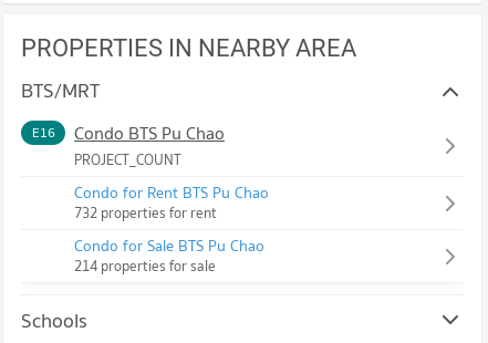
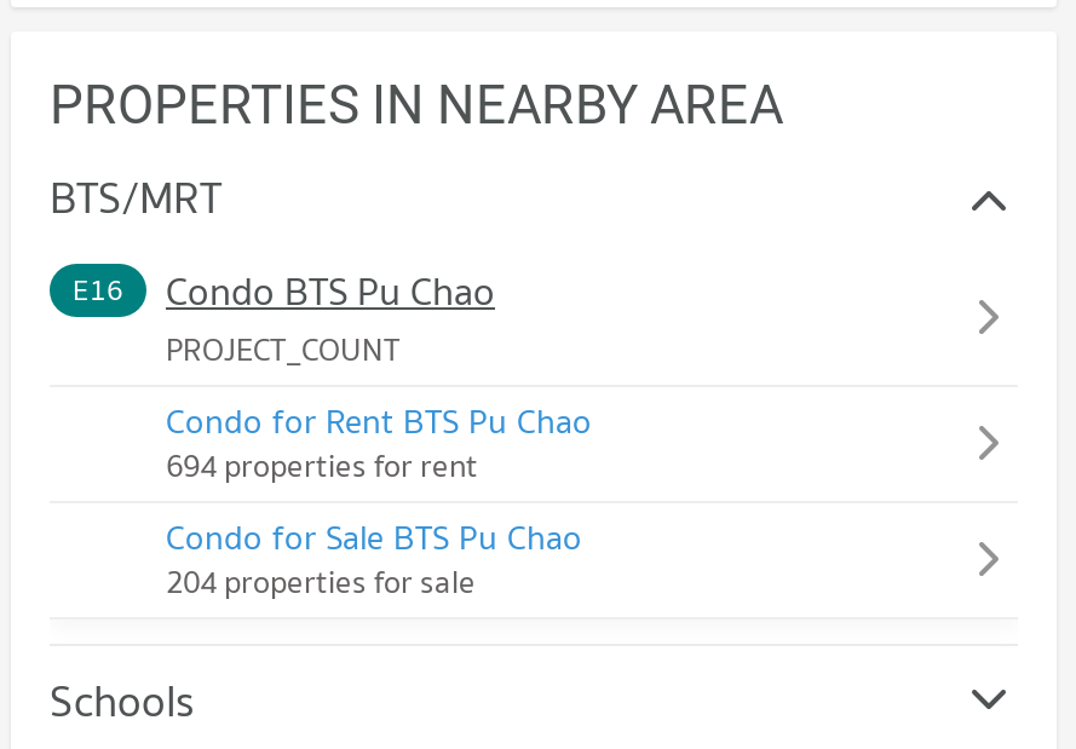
[74,201,217,225] 732 properties for rent -> [166,440,478,491] 694 properties for rent
[74,254,216,278] 214 properties for sale -> [166,557,476,607] 204 properties for sale

